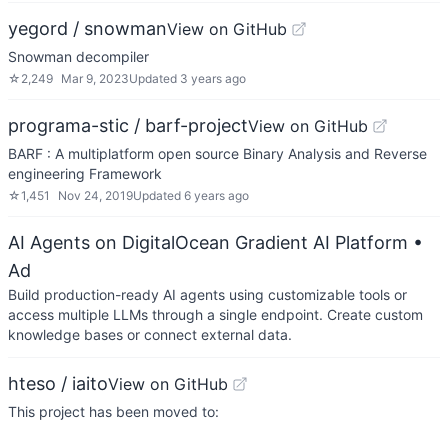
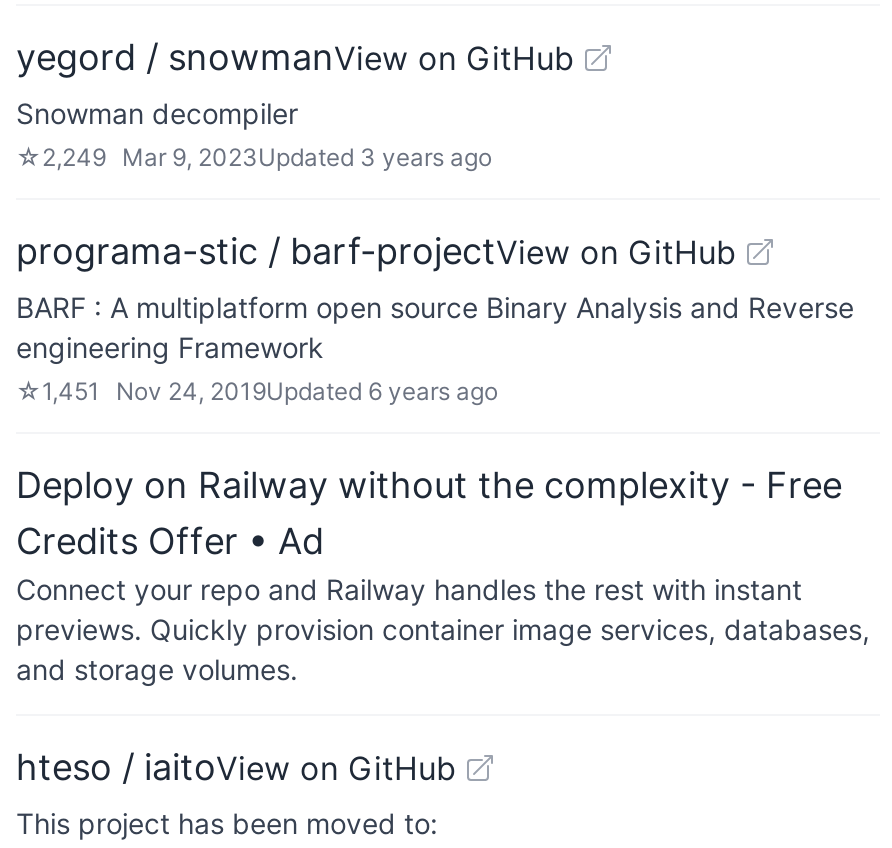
[8,232,423,343] AI Agents on DigitalOcean Gradient AI Platform • | Ad | Build production-ready AI agents using customizable tools or | access multiple LLMs through a single endpoint. Create custom | knowledge bases or connect external data. -> [16,464,870,686] Deploy on Railway without the complexity - Free | Credits Offer • Ad | Connect your repo and Railway handles the rest with instant | previews. Quickly provision container image services, databases, | and storage volumes.

